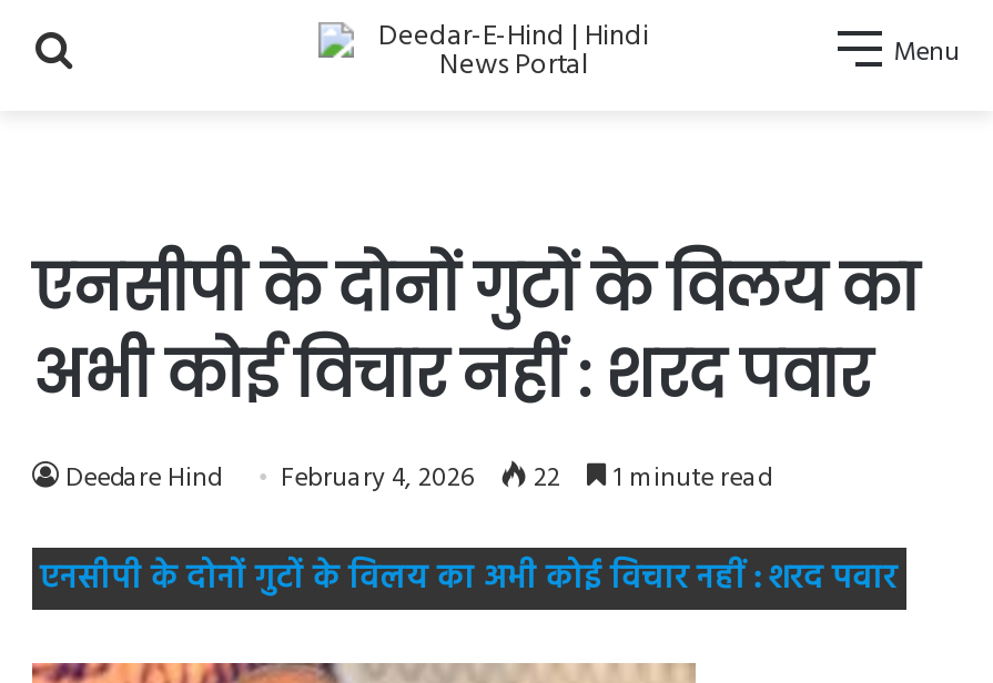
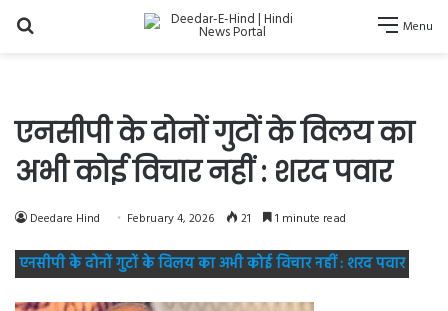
[65,457,771,501] Deedare Hind February 4, 2026 22 1 minute read -> [30,209,346,229] Deedare Hind February 4, 2026 21 1 minute read

